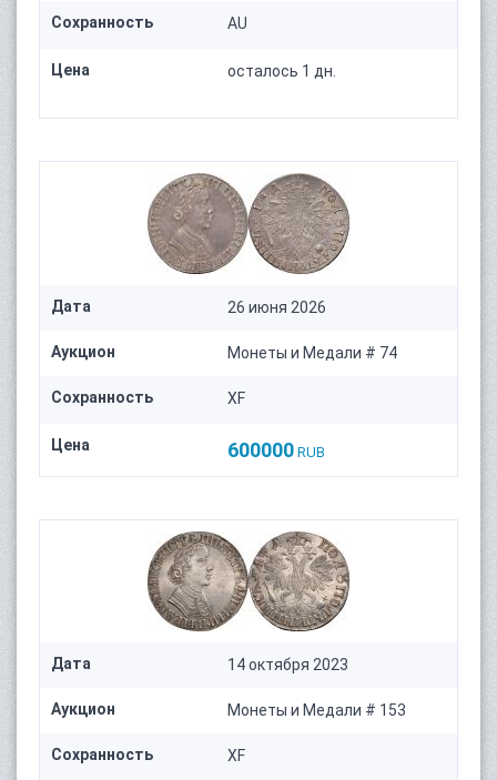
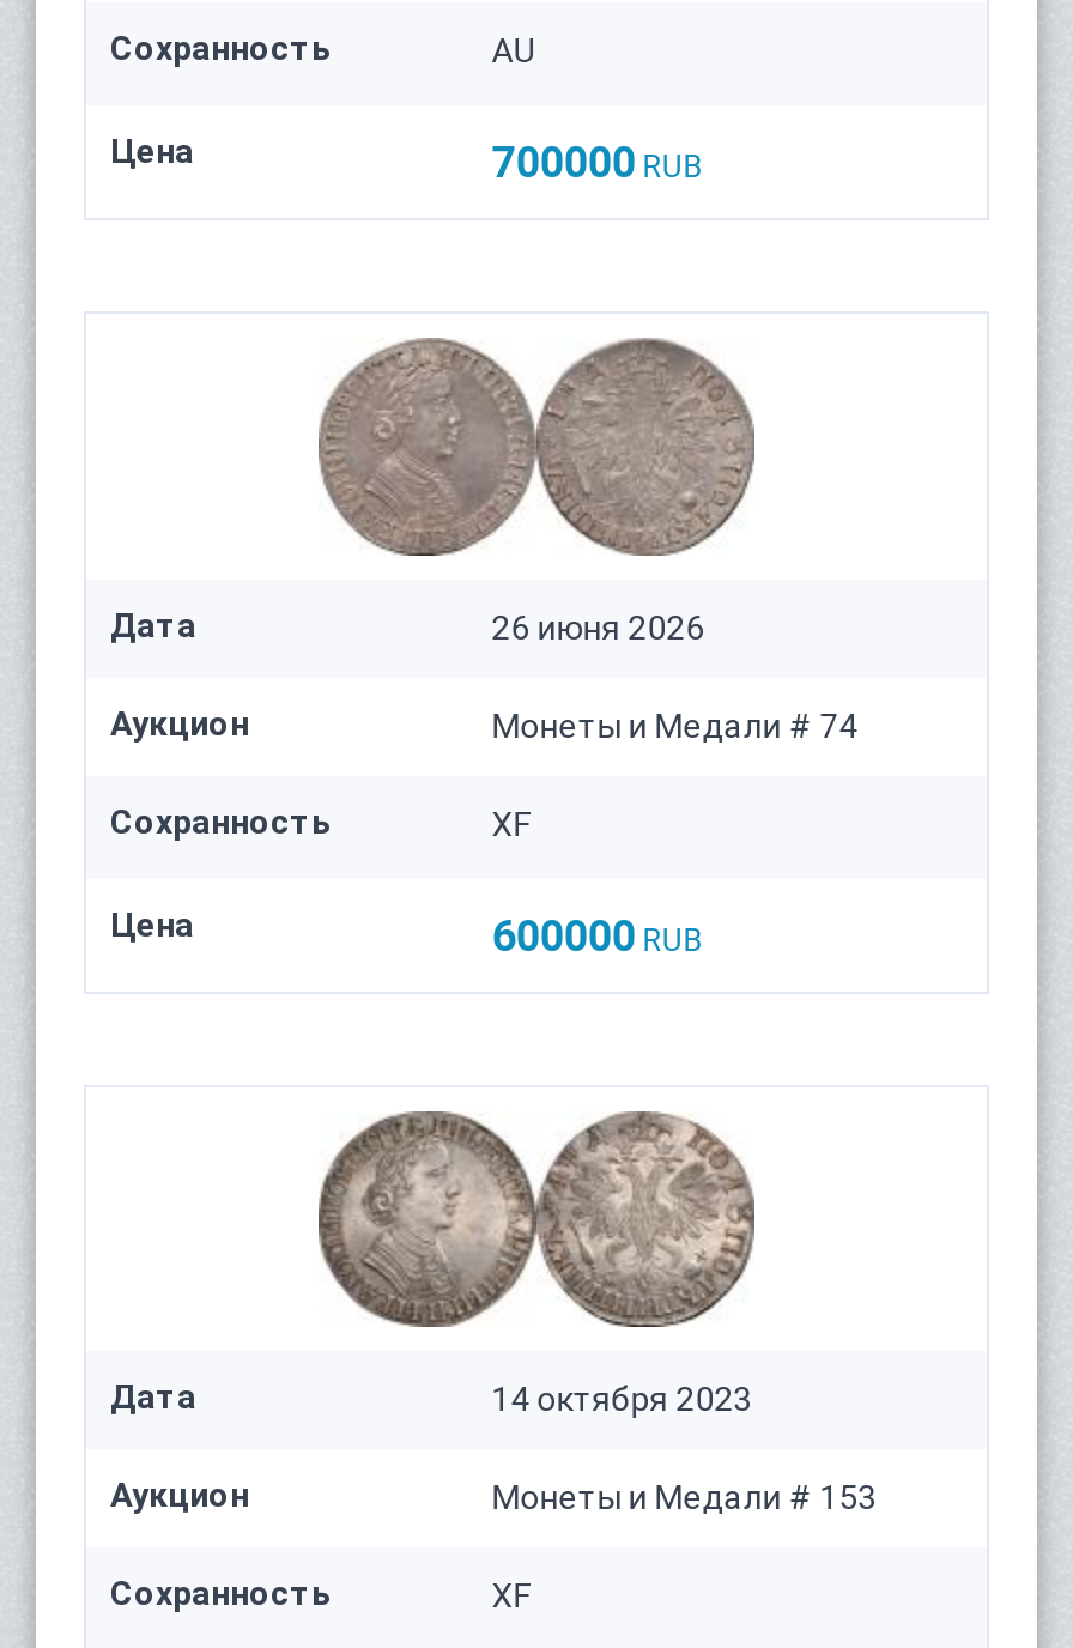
[228,62,336,80] осталось 1 дн. -> [491,137,702,188] 700000 RUB

